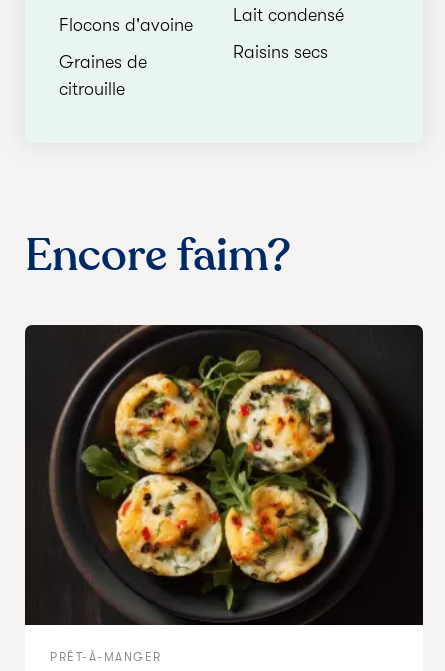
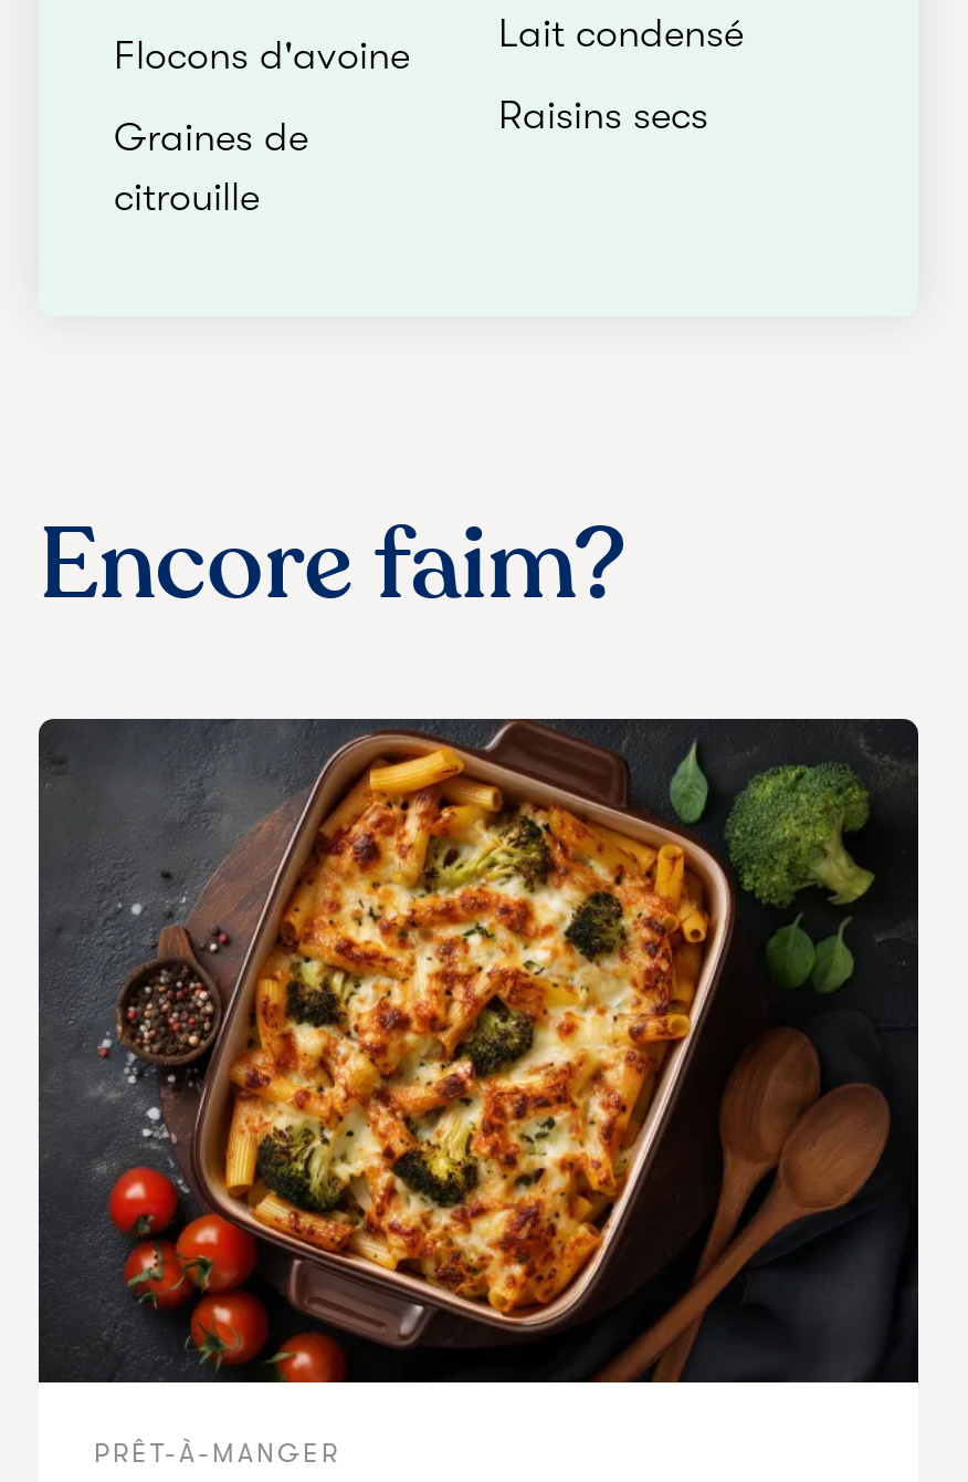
[26,325,409,626] [image] -> [39,719,890,1385] [image]

